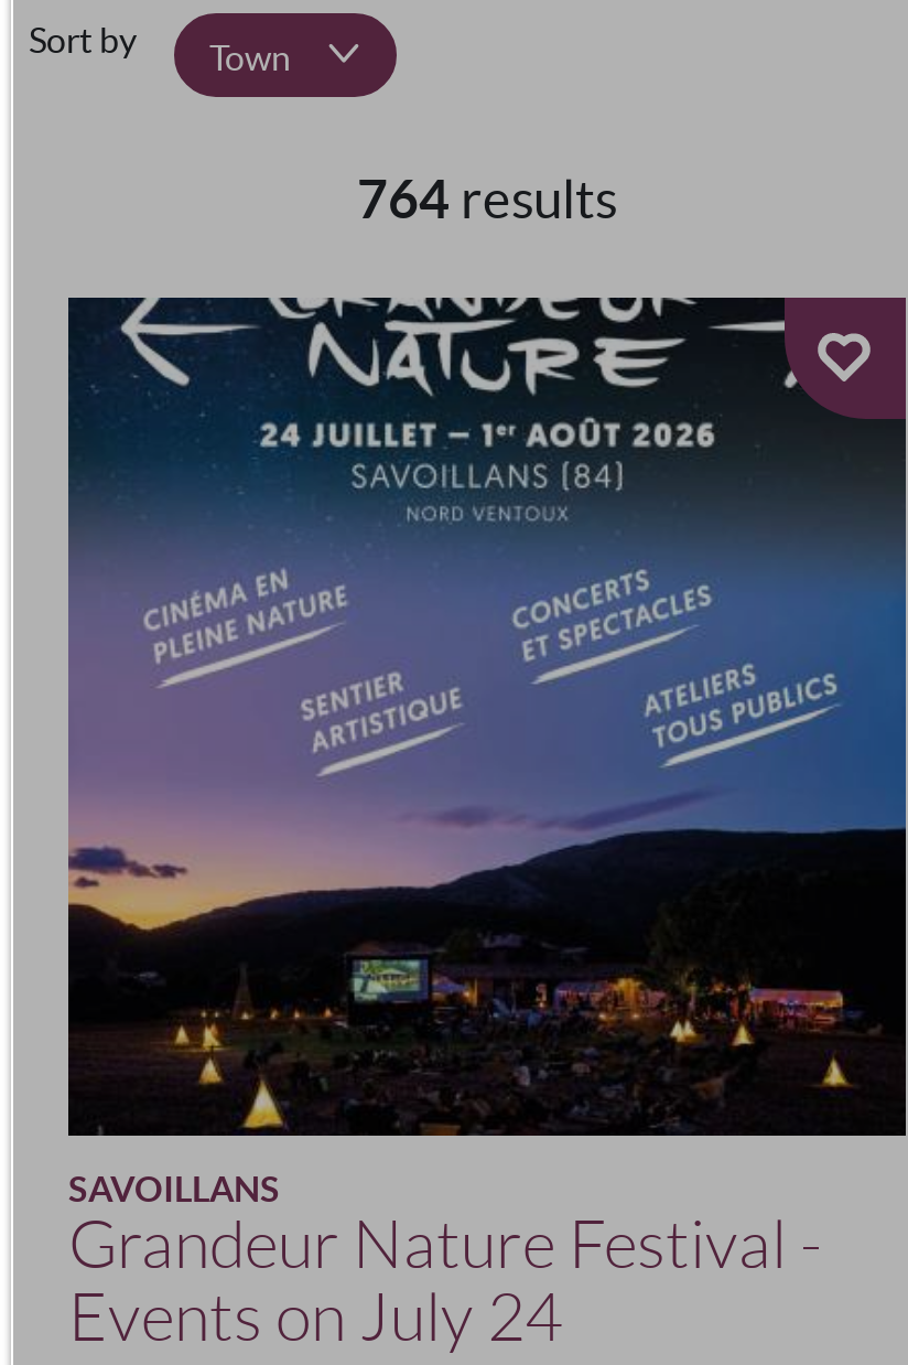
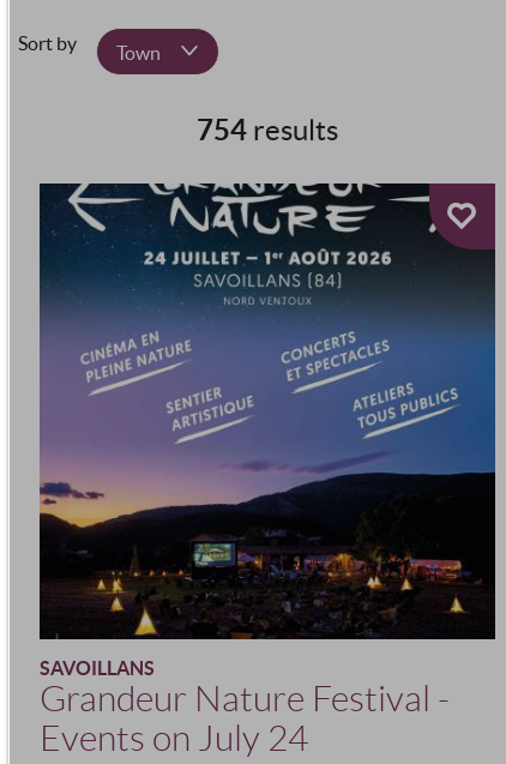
[357,169,617,228] 764 results -> [197,113,338,146] 754 results

